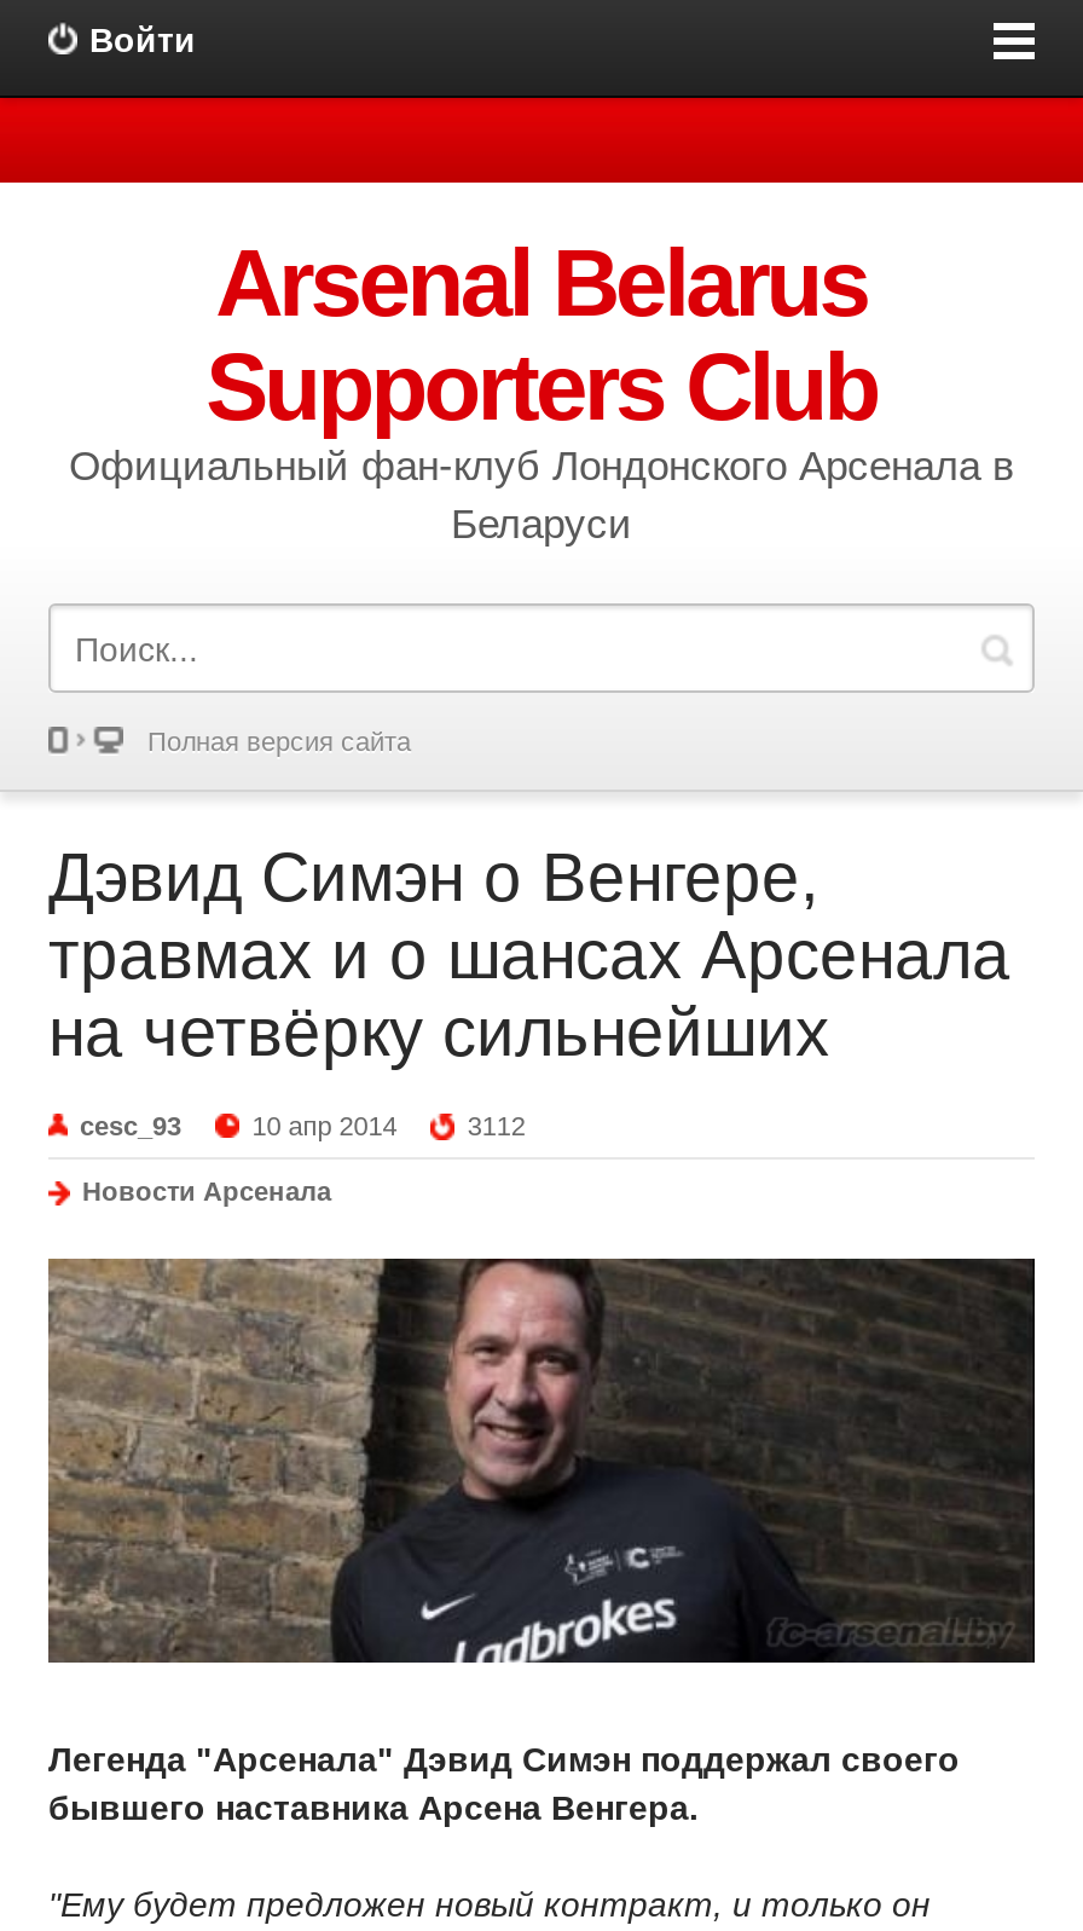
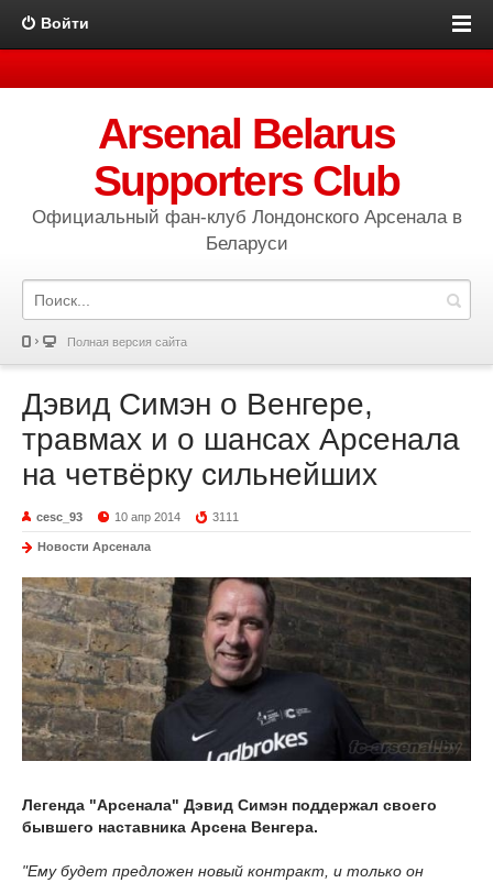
[468,1111,526,1140] 3112 -> [213,510,239,523] 3111

